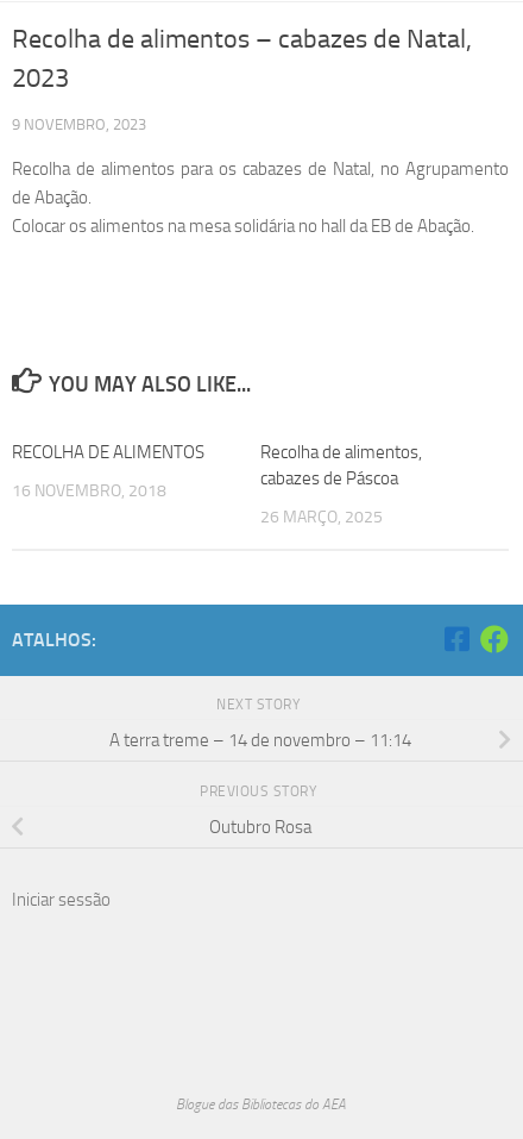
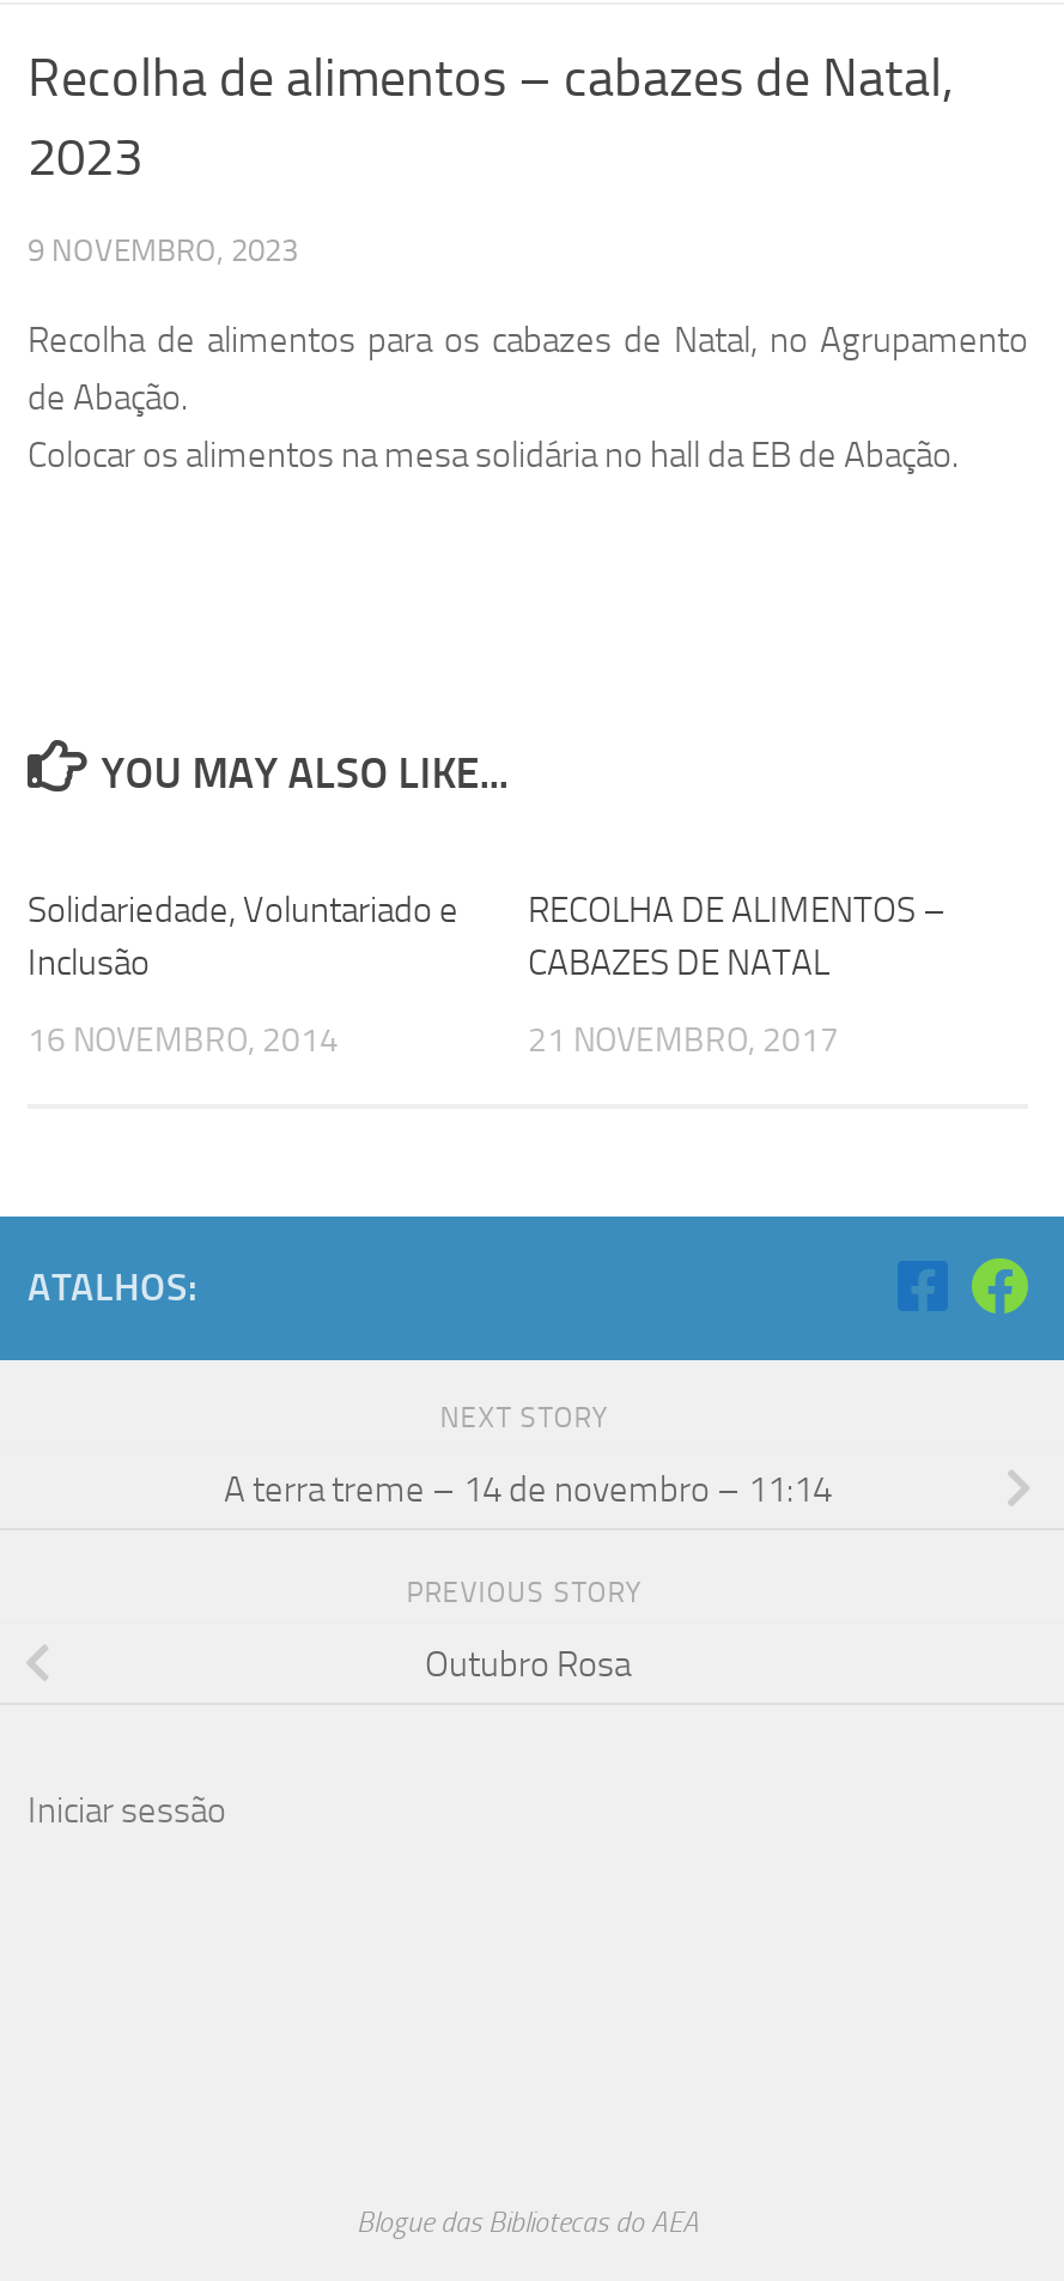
[12,442,204,463] RECOLHA DE ALIMENTOS -> [28,888,458,984] Solidariedade, Voluntariado e | Inclusão
[260,442,422,489] Recolha de alimentos, | cabazes de Páscoa -> [528,888,947,984] RECOLHA DE ALIMENTOS – | CABAZES DE NATAL
[12,481,166,501] 16 NOVEMBRO, 2018 -> [28,1020,339,1061] 16 NOVEMBRO, 2014
[260,507,383,527] 26 MARÇO, 2025 -> [528,1020,839,1061] 21 NOVEMBRO, 2017

